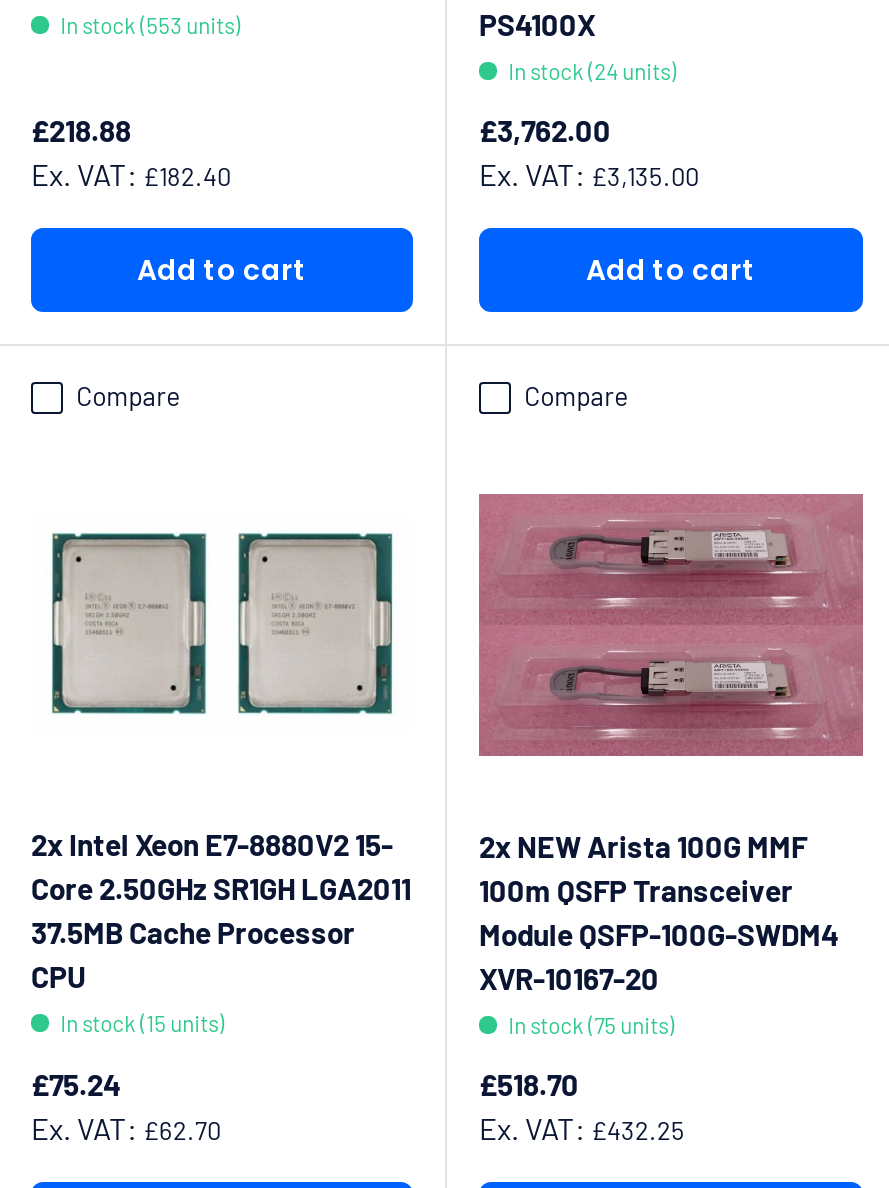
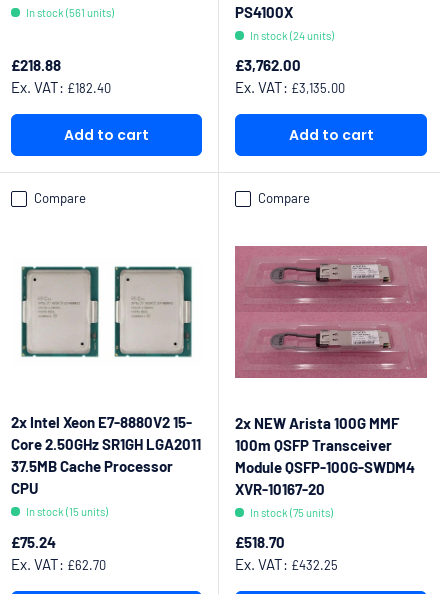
[60,13,240,39] In stock (553 units) -> [26,6,114,19] In stock (561 units)

